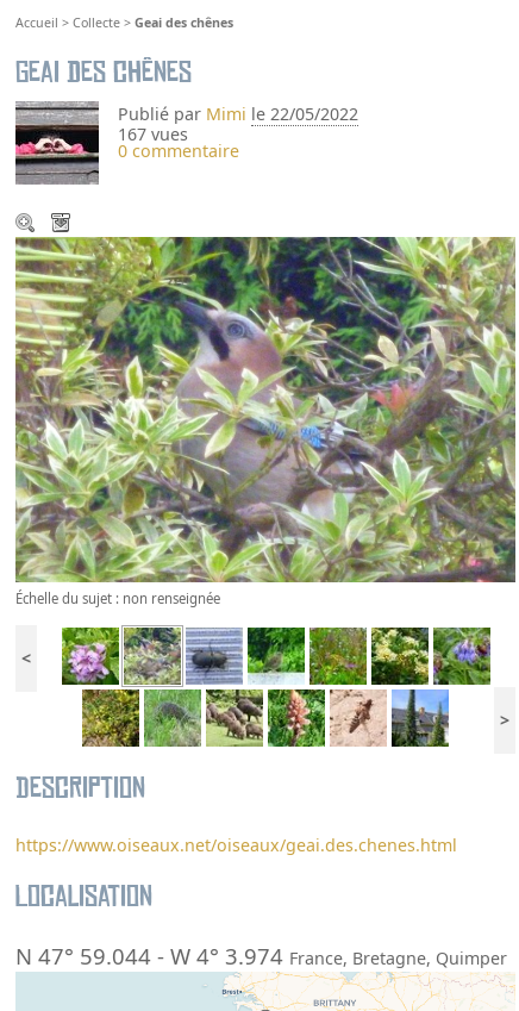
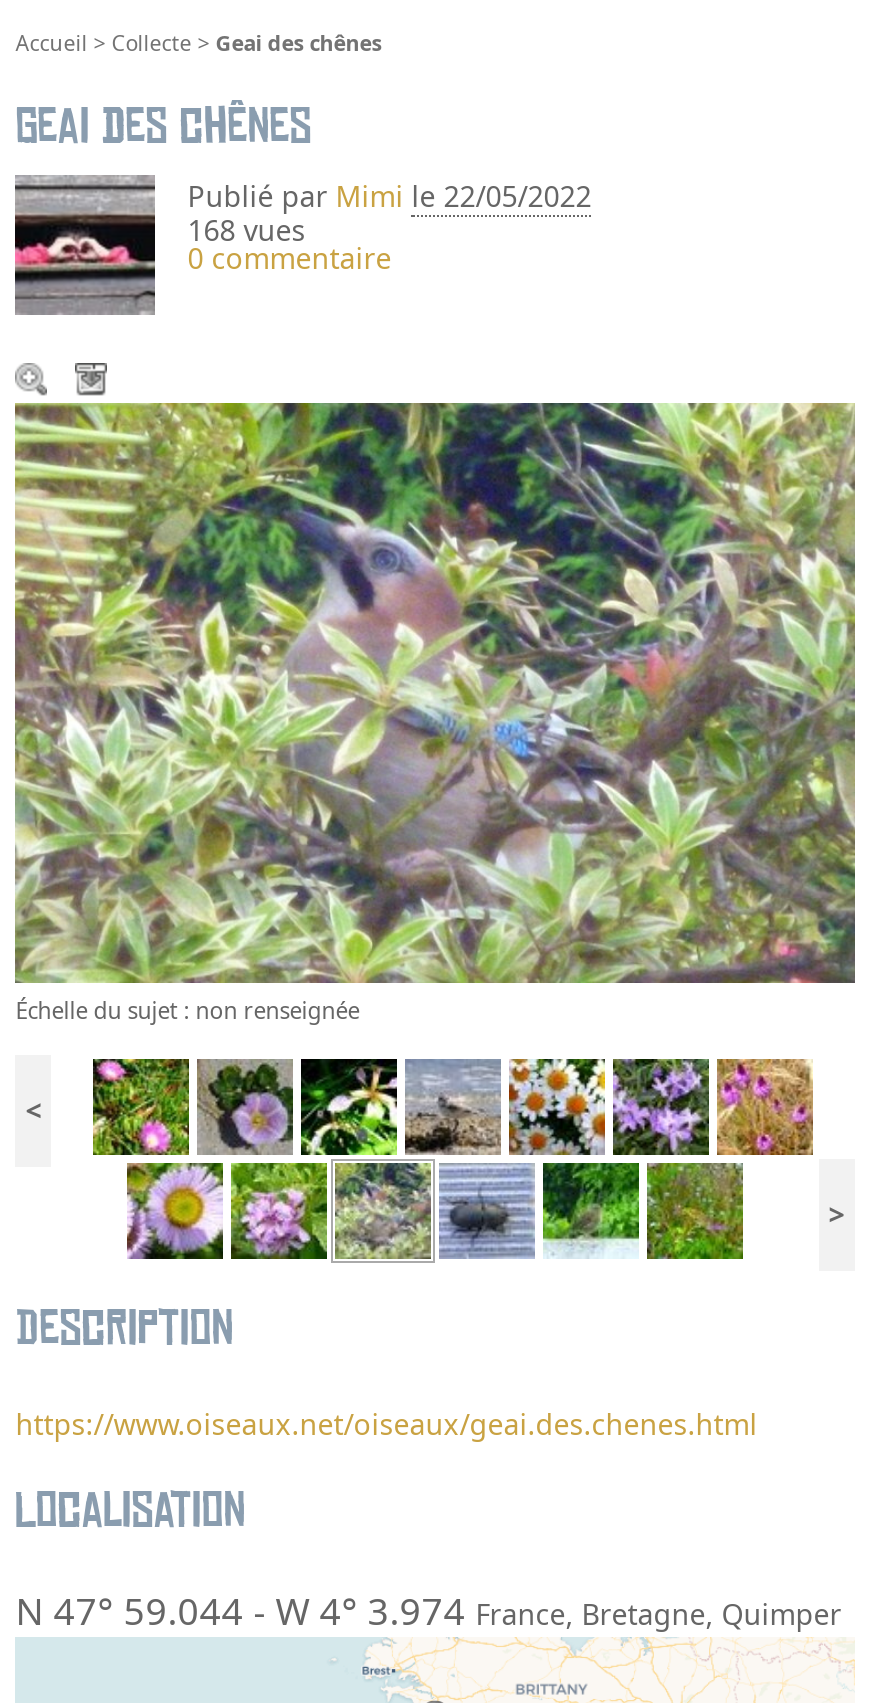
[118,123,188,145] 167 vues -> [187,211,305,249] 168 vues
[61,626,492,748] [image] -> [91,1057,815,1263] [image]

